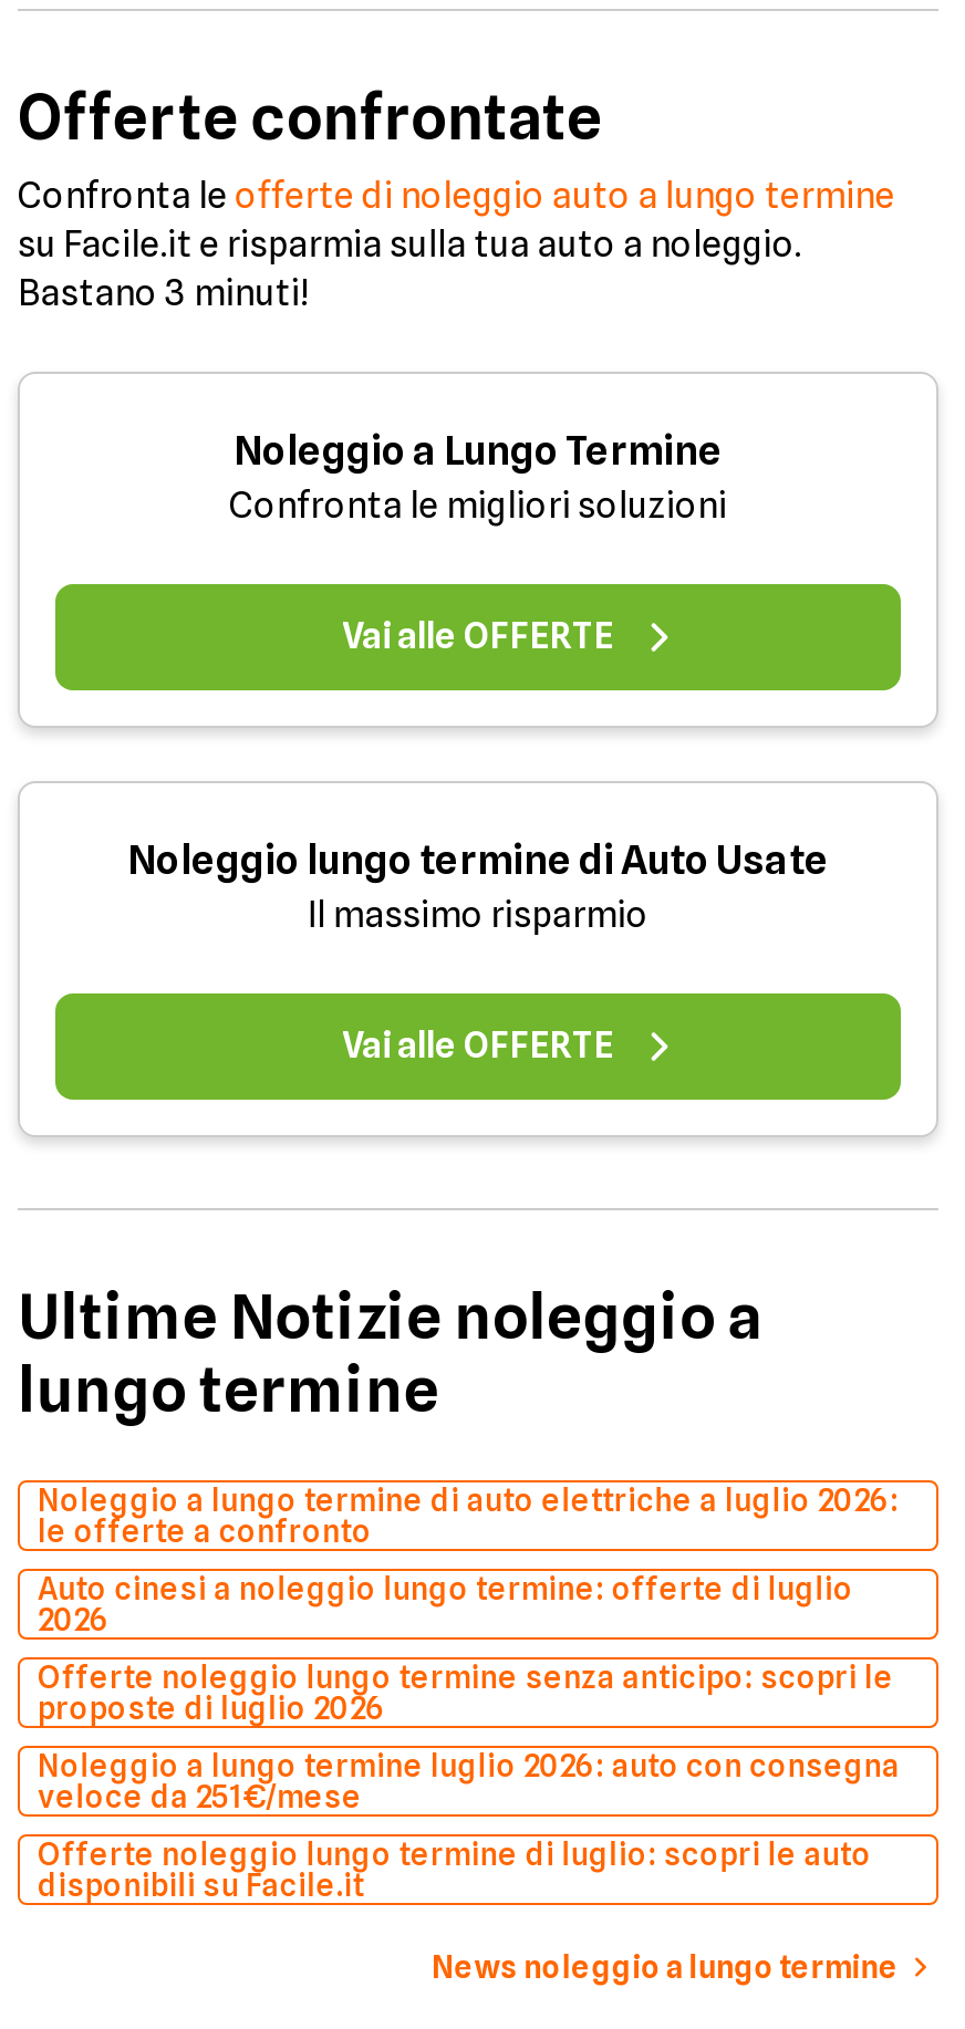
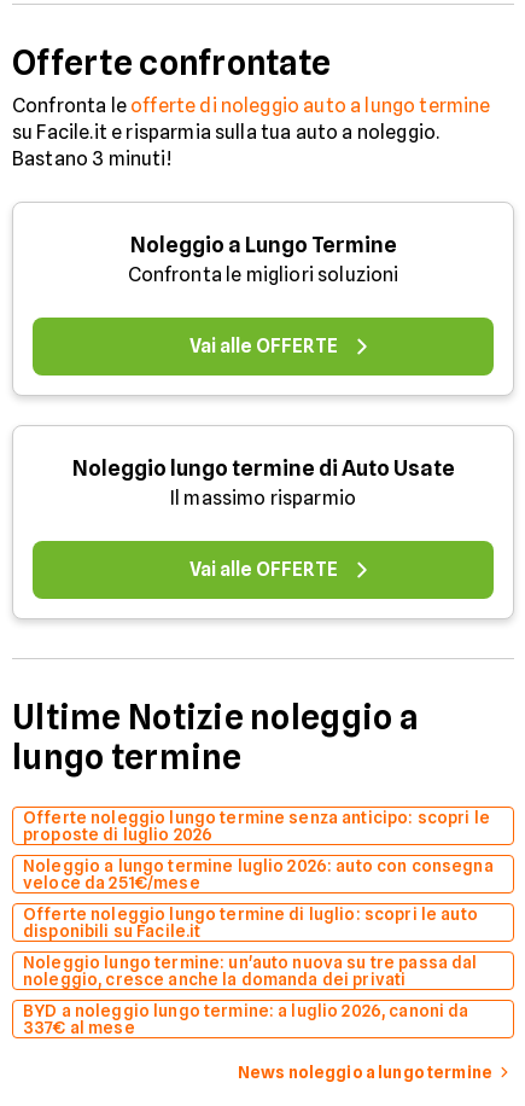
[38,1481,899,1636] Noleggio a lungo termine di auto elettriche a luglio 2026: | le offerte a confronto | Auto cinesi a noleggio lungo termine: offerte di luglio | 2026 -> none
moved [38,1658,900,1901] -> [23,808,493,941]: Offerte noleggio lungo termine senza anticipo: scopri le | proposte di luglio 2026 | Noleggio a lungo termine luglio 2026: auto con consegna | veloce da 251€/mese | Offerte noleggio lungo termine di luglio: scopri le auto | disponibili su Facile.it
none -> [23,953,477,1038] Noleggio lungo termine: un'auto nuova su tre passa dal | noleggio, cresce anche la domanda dei privati | BYD a noleggio lungo termine: a luglio 2026, canoni da | 337€ al mese

